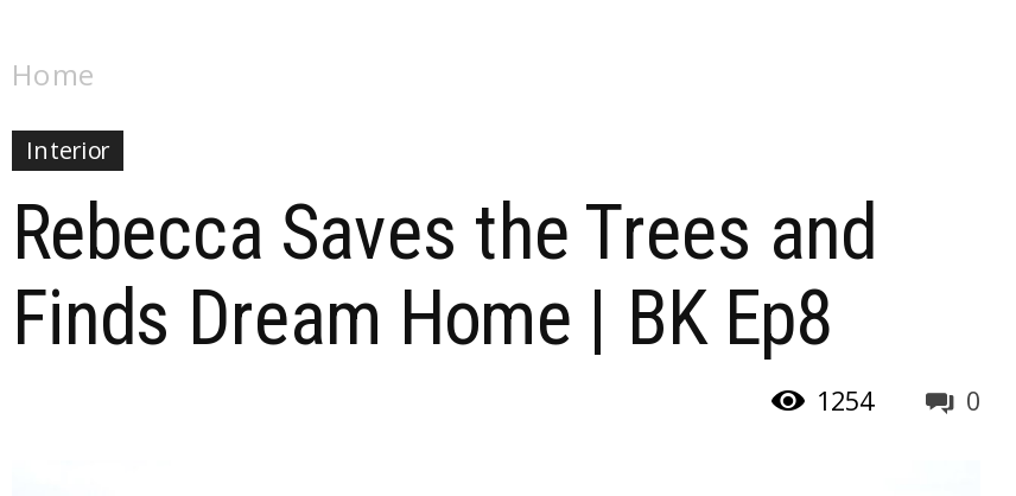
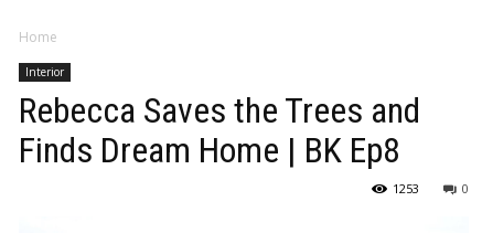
[817,382,874,418] 1254 -> [393,180,419,197] 1253

